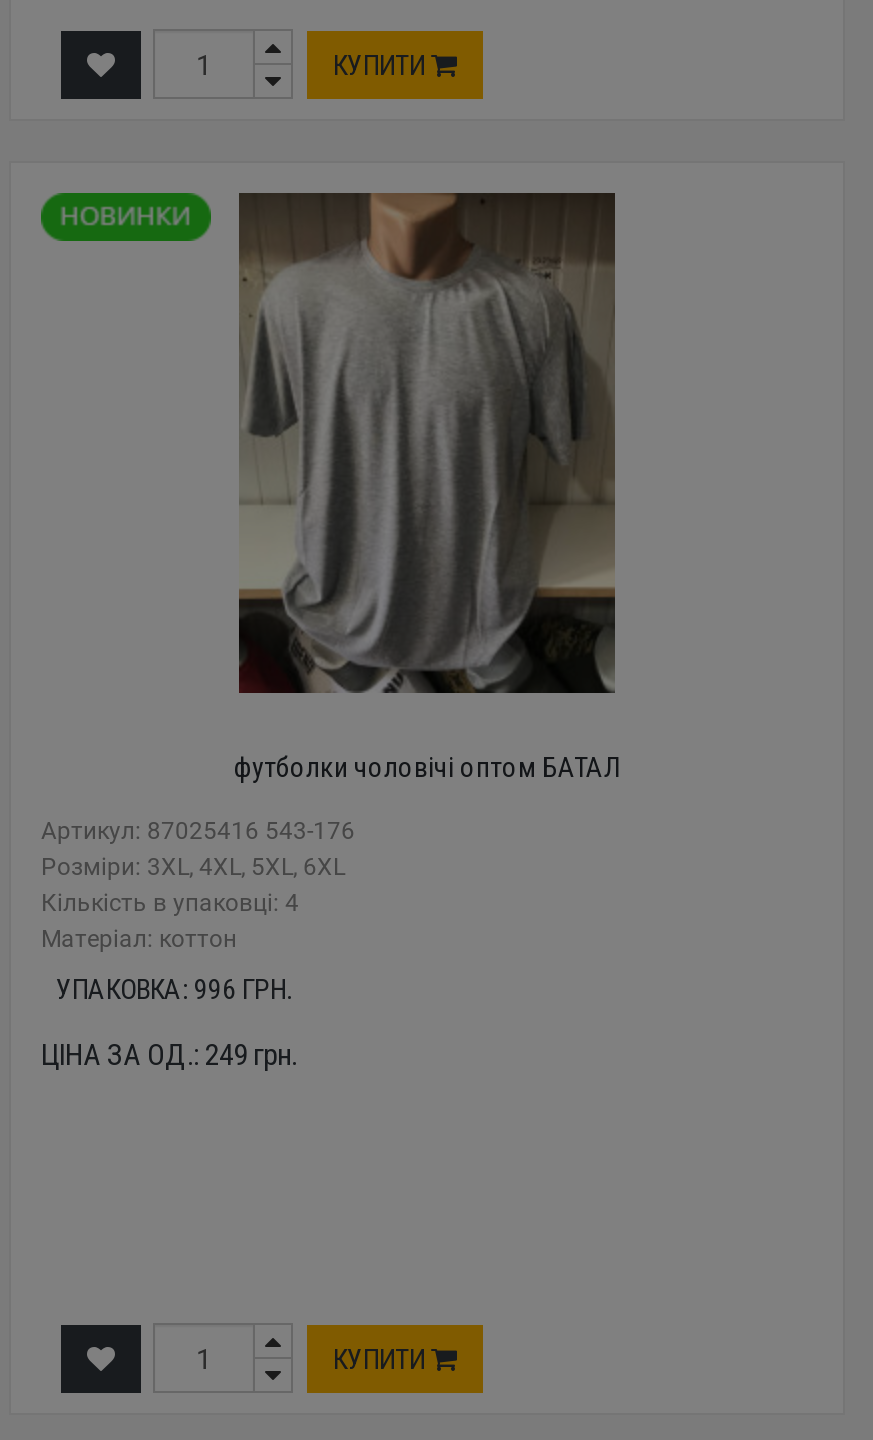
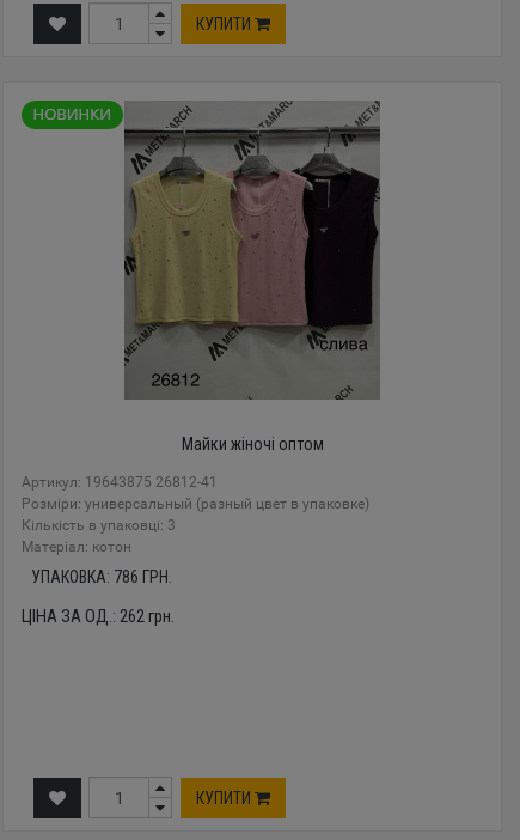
[213,191,641,783] [image] | футболки чоловічі оптом БАТАЛ -> [123,99,381,454] [image] | Майки жіночі оптом
[41,817,355,953] Артикул: 87025416 543-176 | Розміри: 3XL, 4XL, 5XL, 6XL | Кількість в упаковці: 4 | Mатеріал: коттон -> [22,474,369,555] Артикул: 19643875 26812-41 | Розміри: универсальный (разный цвет в упаковке) | Кількість в упаковці: 3 | Mатеріал: котон
[56,973,292,1005] УПАКОВКА: 996 ГРН. -> [30,567,172,586] УПАКОВКА: 786 ГРН.
[41,1037,297,1073] ЦІНА ЗА ОД.: 249 грн. -> [22,605,175,627] ЦІНА ЗА ОД.: 262 грн.

